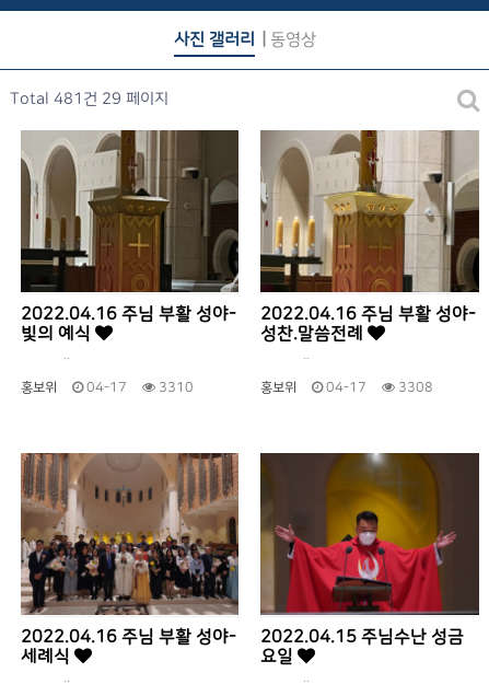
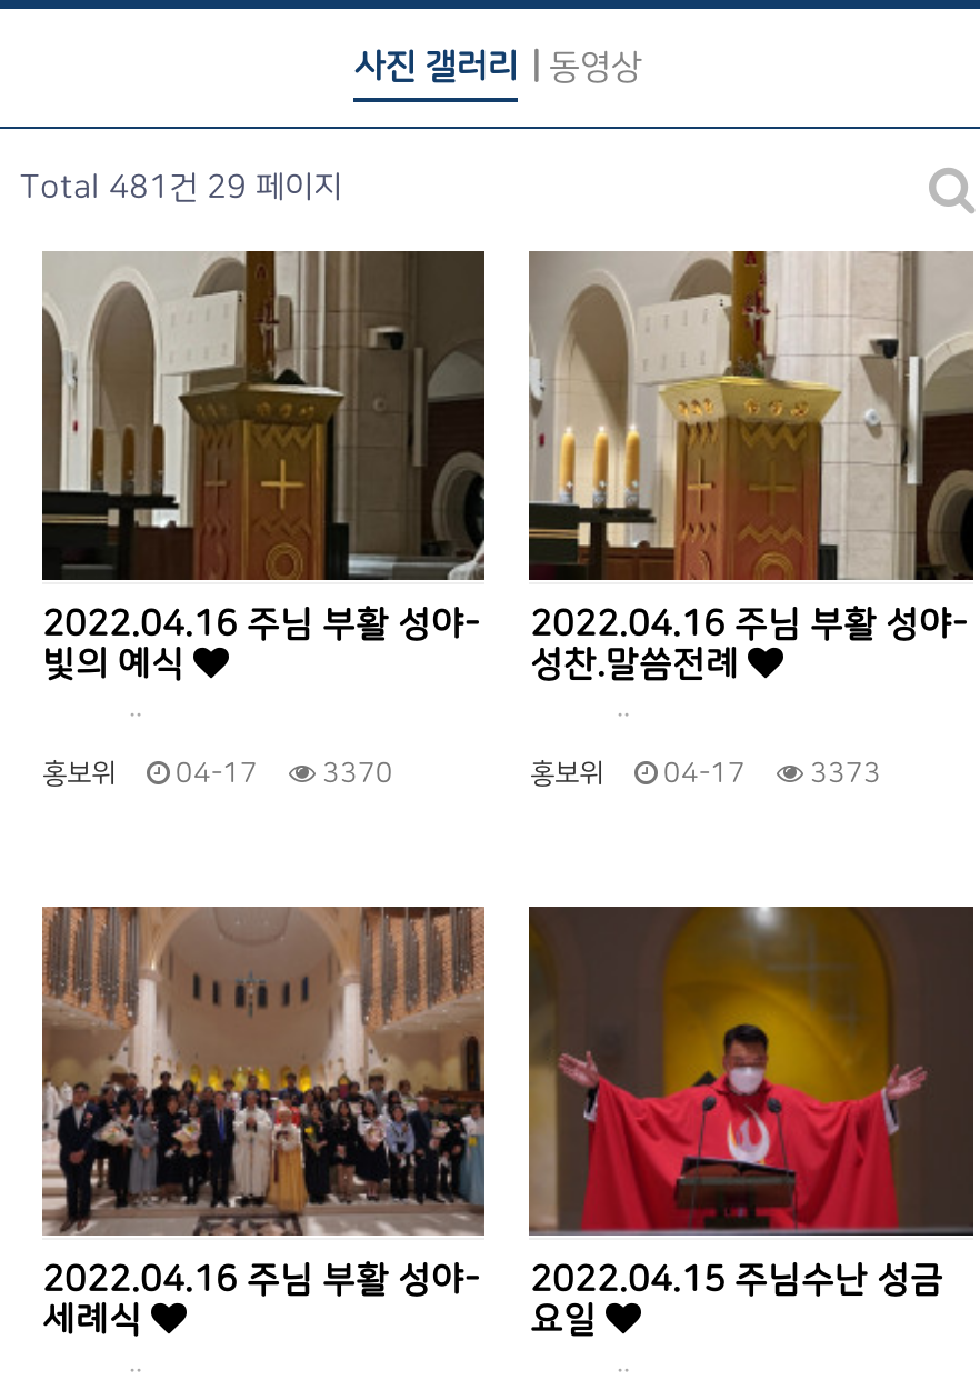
[21,380,194,395] 홍보위 04-17 3310 -> [42,758,393,790] 홍보위 04-17 3370
[261,380,434,395] 홍보위 04-17 3308 -> [530,758,881,790] 홍보위 04-17 3373

